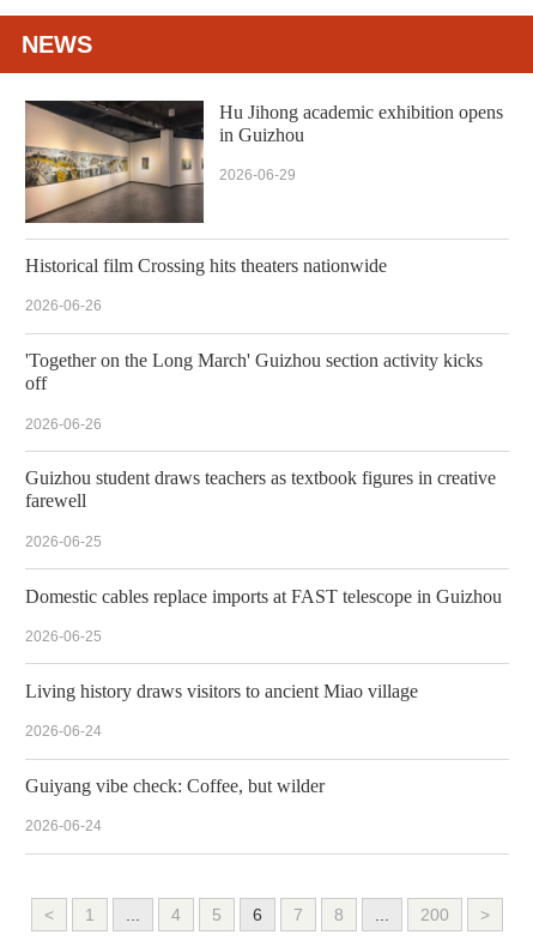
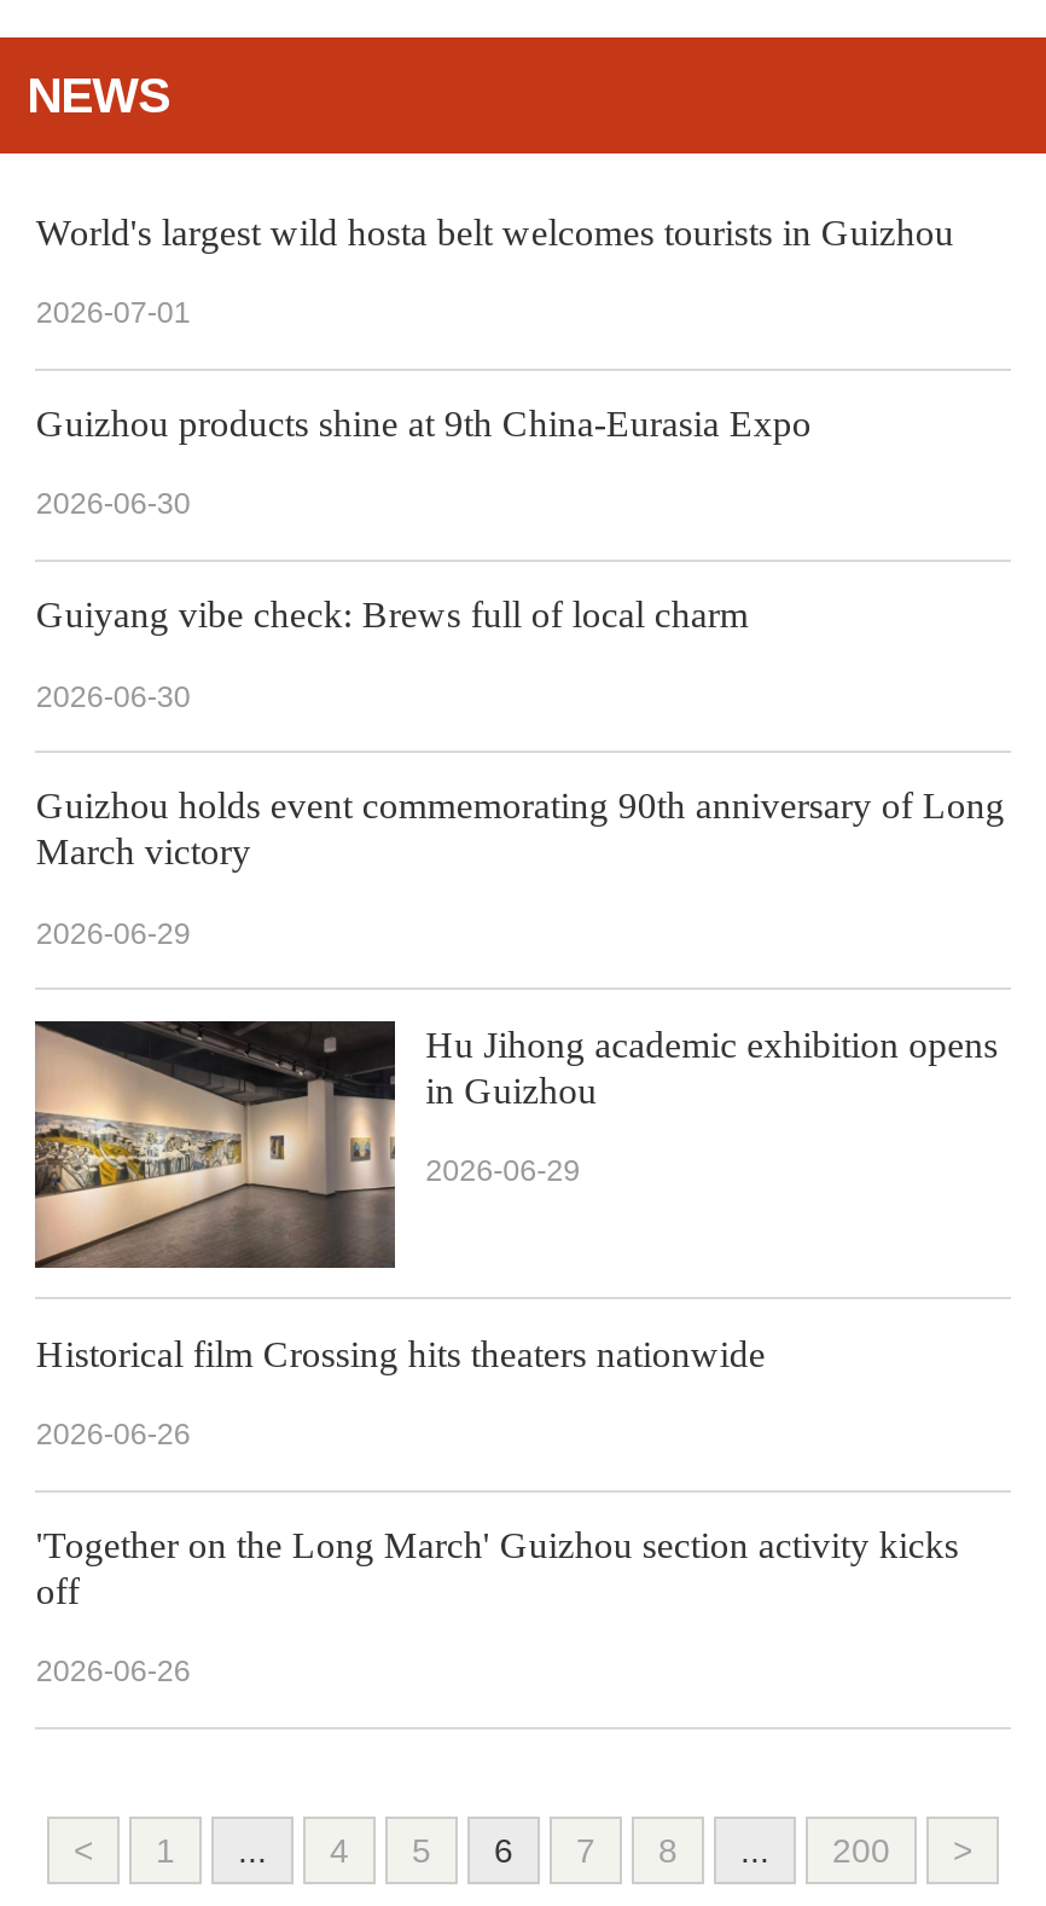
none -> [36,211,1005,951] World's largest wild hosta belt welcomes tourists in Guizhou | 2026-07-01 | Guizhou products shine at 9th China-Eurasia Expo | 2026-06-30 | Guiyang vibe check: Brews full of local charm | 2026-06-30 | Guizhou holds event commemorating 90th anniversary of Long | March victory | 2026-06-29
moved [23,99,503,432] -> [30,1019,998,1689]: [image] | Hu Jihong academic exhibition opens | in Guizhou | ... | off | 2026-06-26
[26,468,502,835] Guizhou student draws teachers as textbook figures in creative | farewell | 2026-06-25 | Domestic cables replace imports at FAST telescope in Guizhou | 2026-06-25 | Living history draws visitors to ancient Miao village | 2026-06-24 | Guiyang vibe check: Coffee, but wilder | 2026-06-24 -> none

